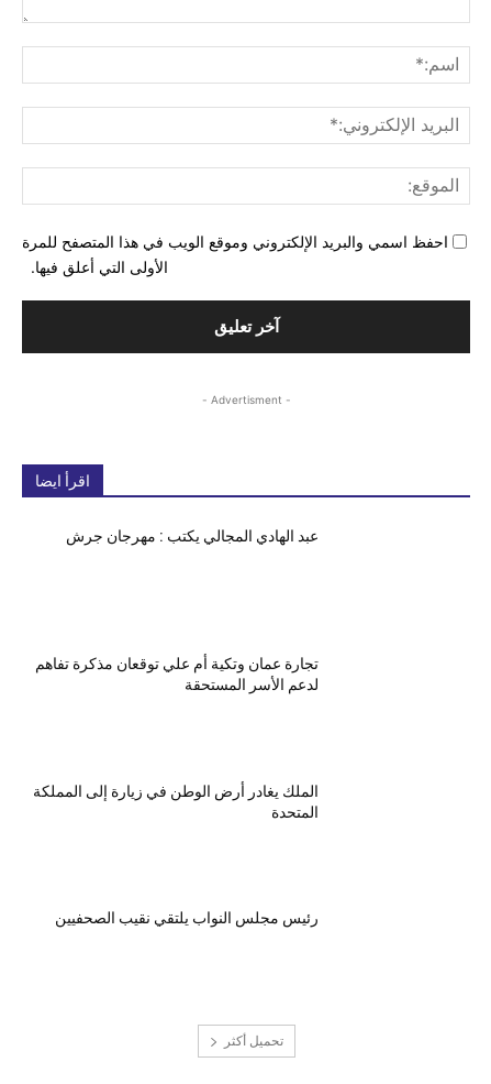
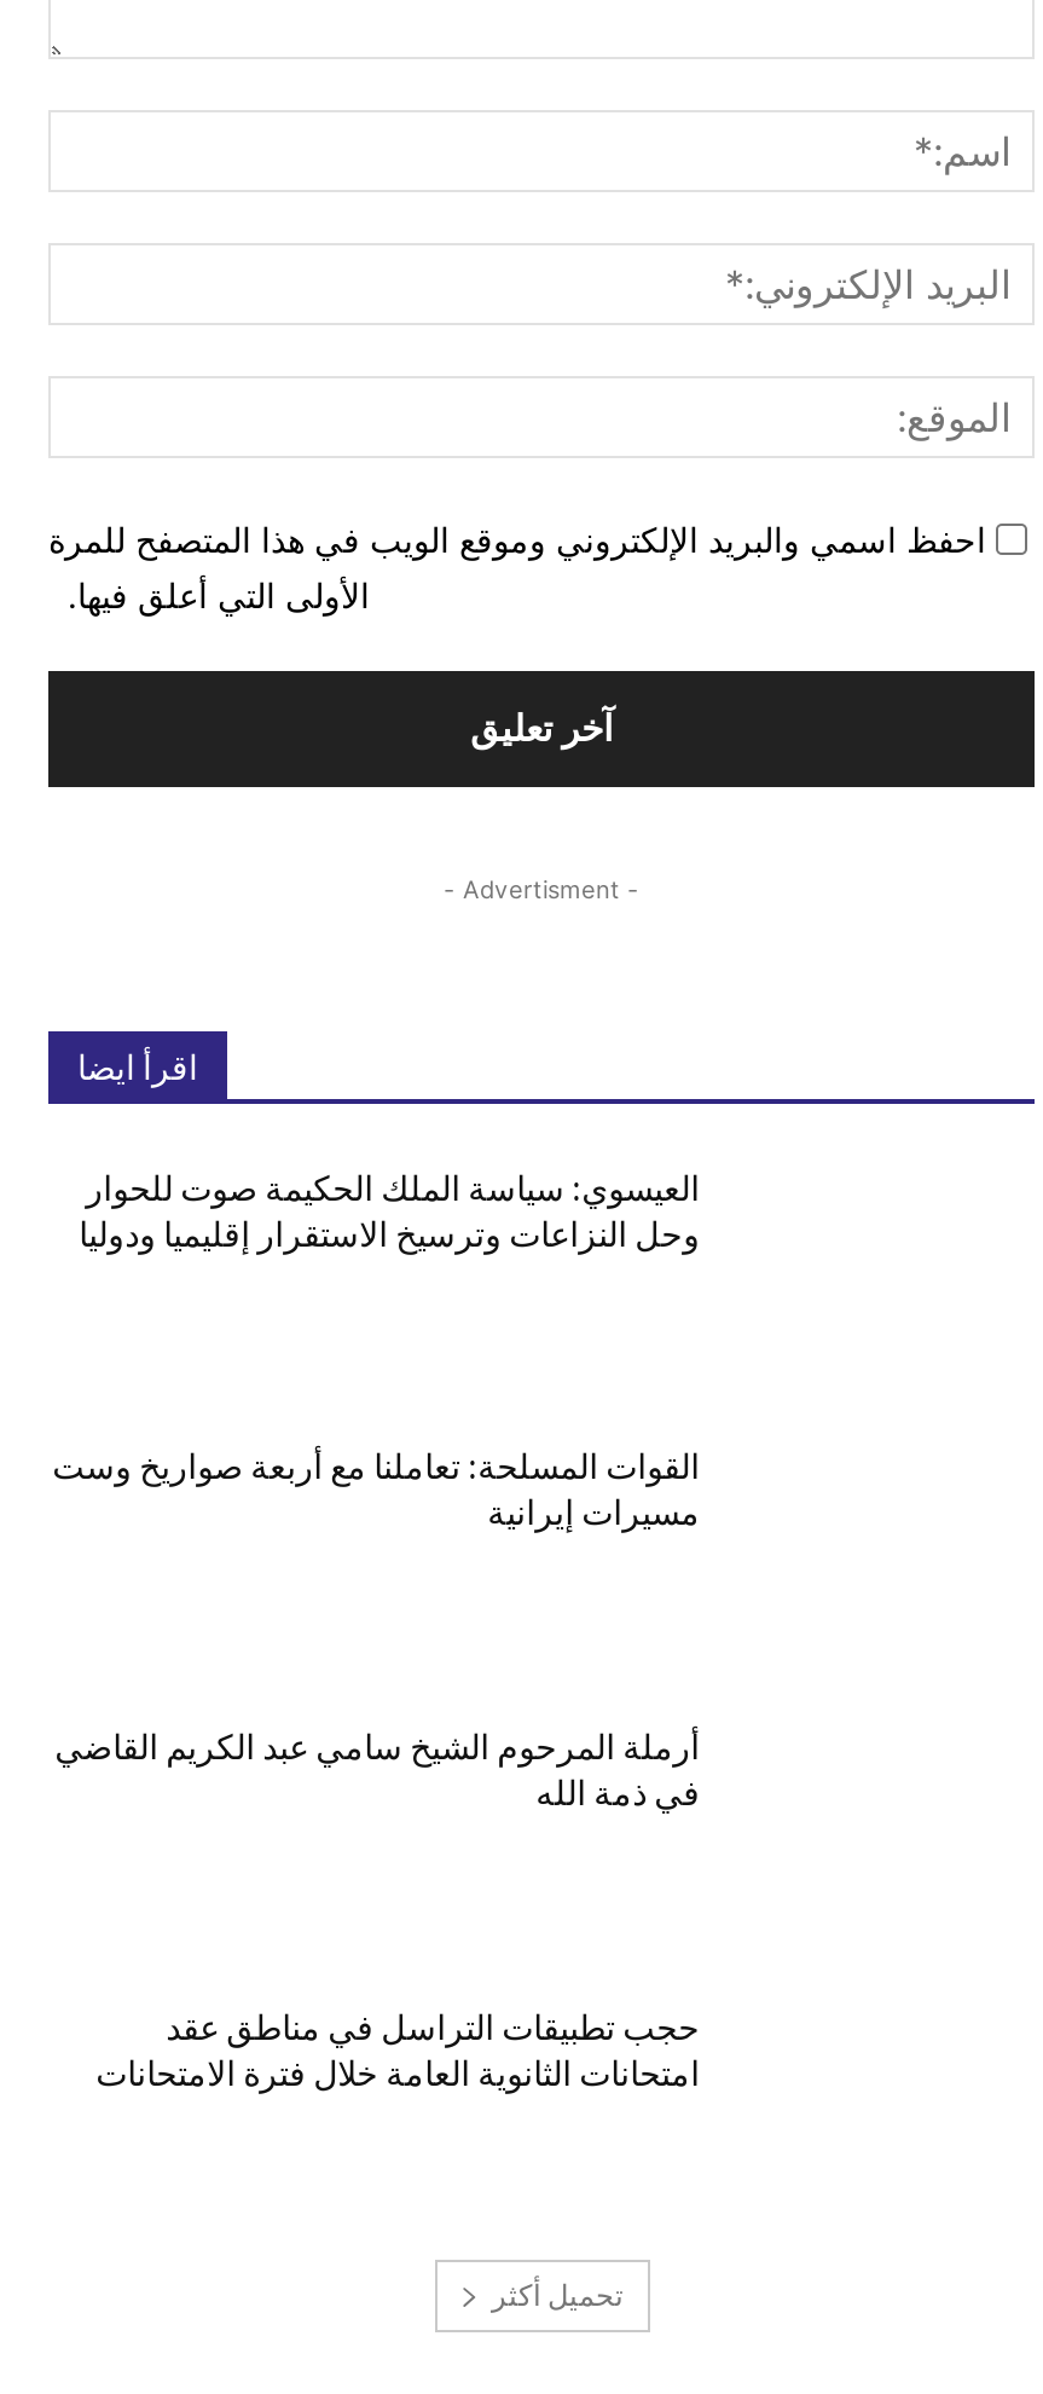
[65,527,318,545] عبد الهادي المجالي يكتب : مهرجان جرش -> [79,1168,700,1253] العيسوي: سياسة الملك الحكيمة صوت للحوار | وحل النزاعات وترسيخ الاستقرار إقليميا ودوليا
[35,655,318,693] تجارة عمان وتكية أم علي توقعان مذكرة تفاهم | لدعم الأسر المستحقة -> [52,1448,700,1533] القوات المسلحة: تعاملنا مع أربعة صواريخ وست | مسيرات إيرانية
[33,782,318,821] الملك يغادر أرض الوطن في زيارة إلى المملكة | المتحدة -> [55,1728,700,1813] أرملة المرحوم الشيخ سامي عبد الكريم القاضي | في ذمة الله
[54,909,318,927] رئيس مجلس النواب يلتقي نقيب الصحفيين -> [96,2008,700,2092] حجب تطبيقات التراسل في مناطق عقد | امتحانات الثانوية العامة خلال فترة الامتحانات

